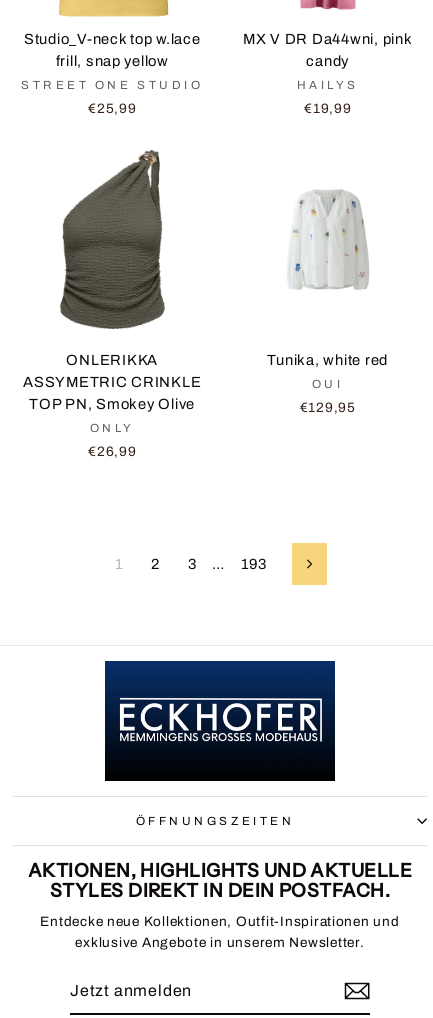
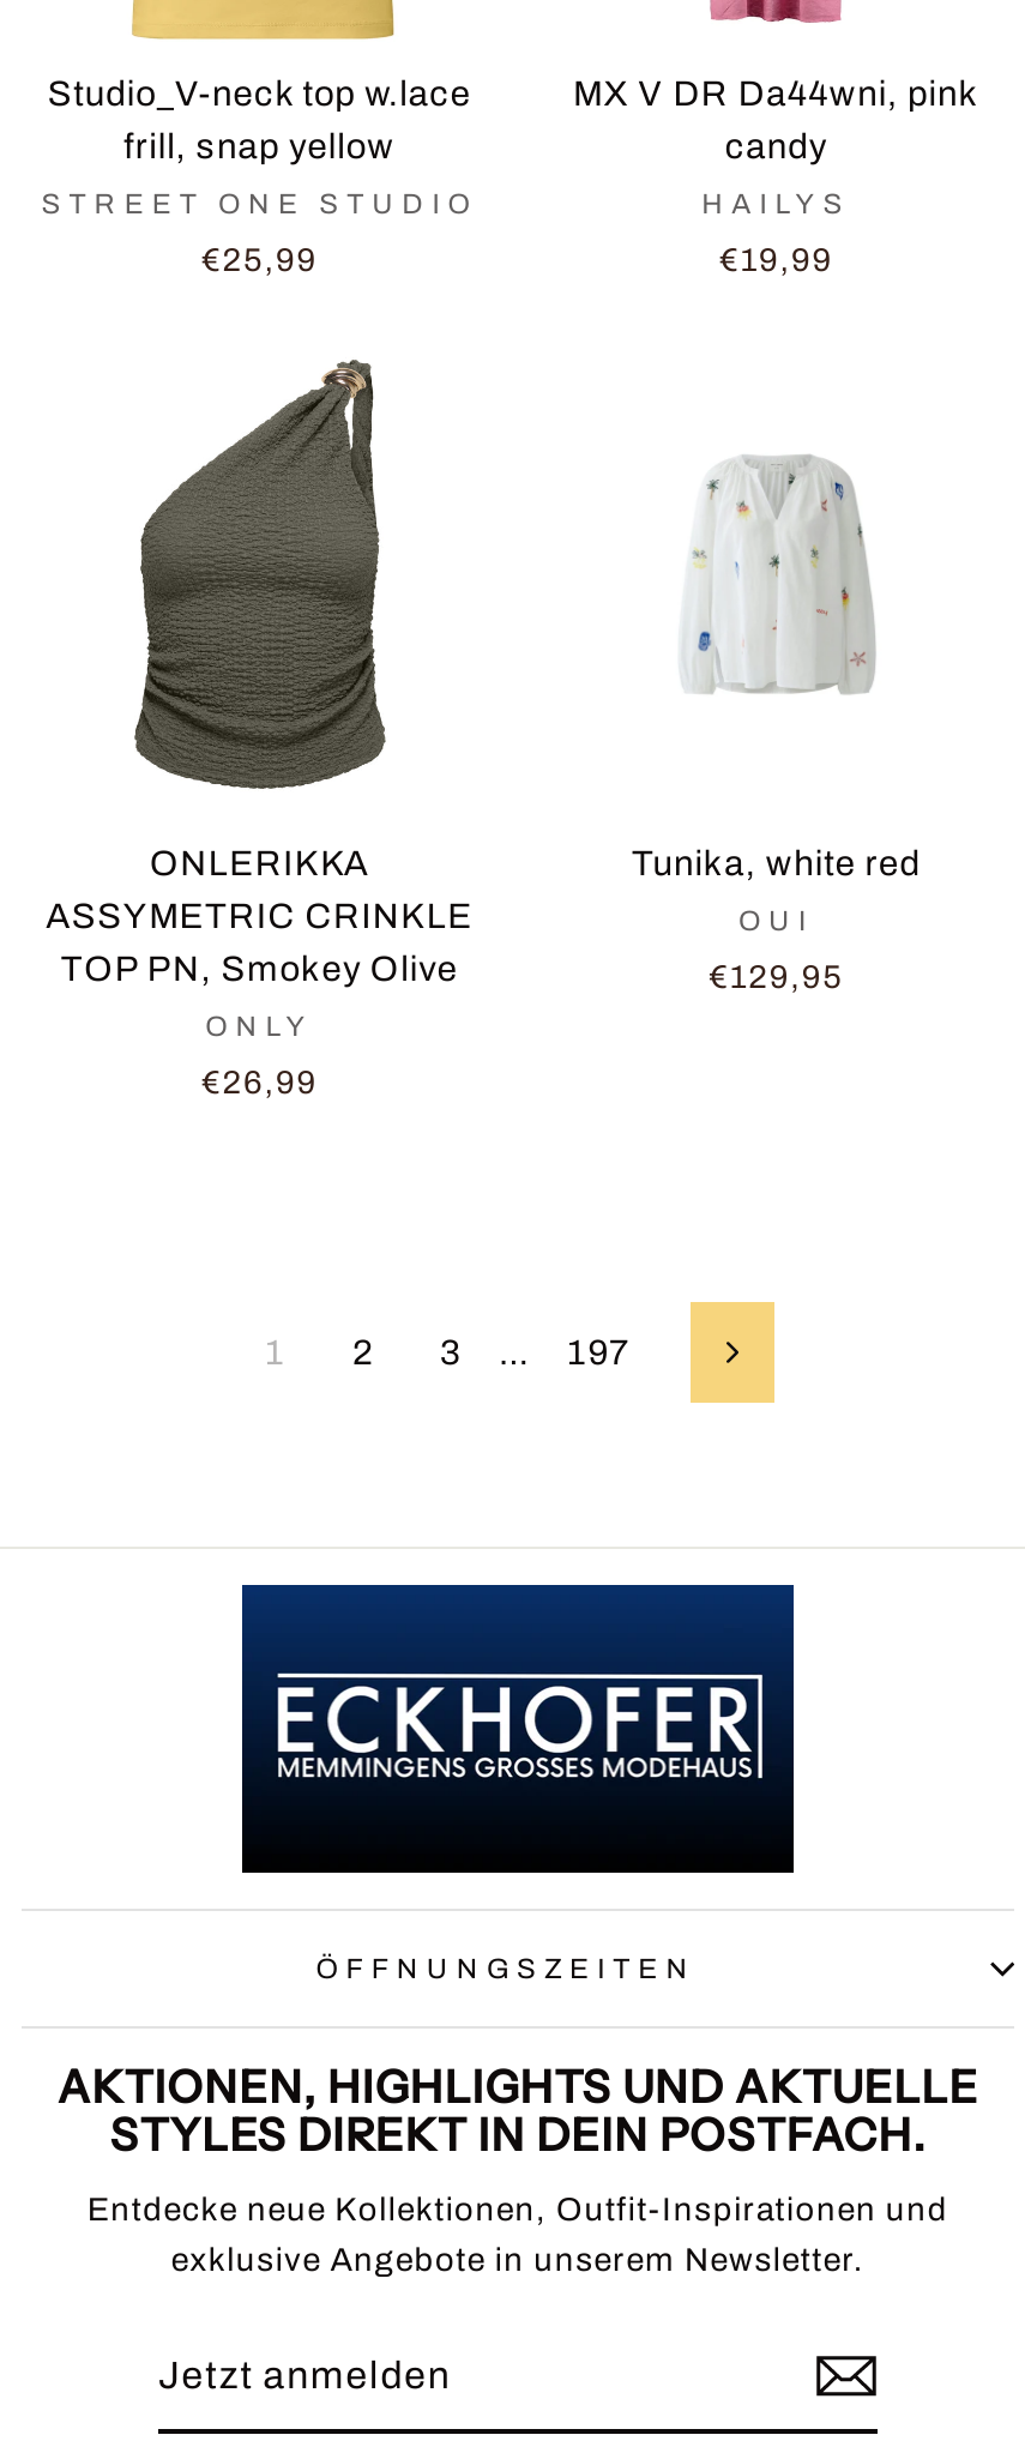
[240,555,267,571] 193 -> [567,1332,630,1370] 197

